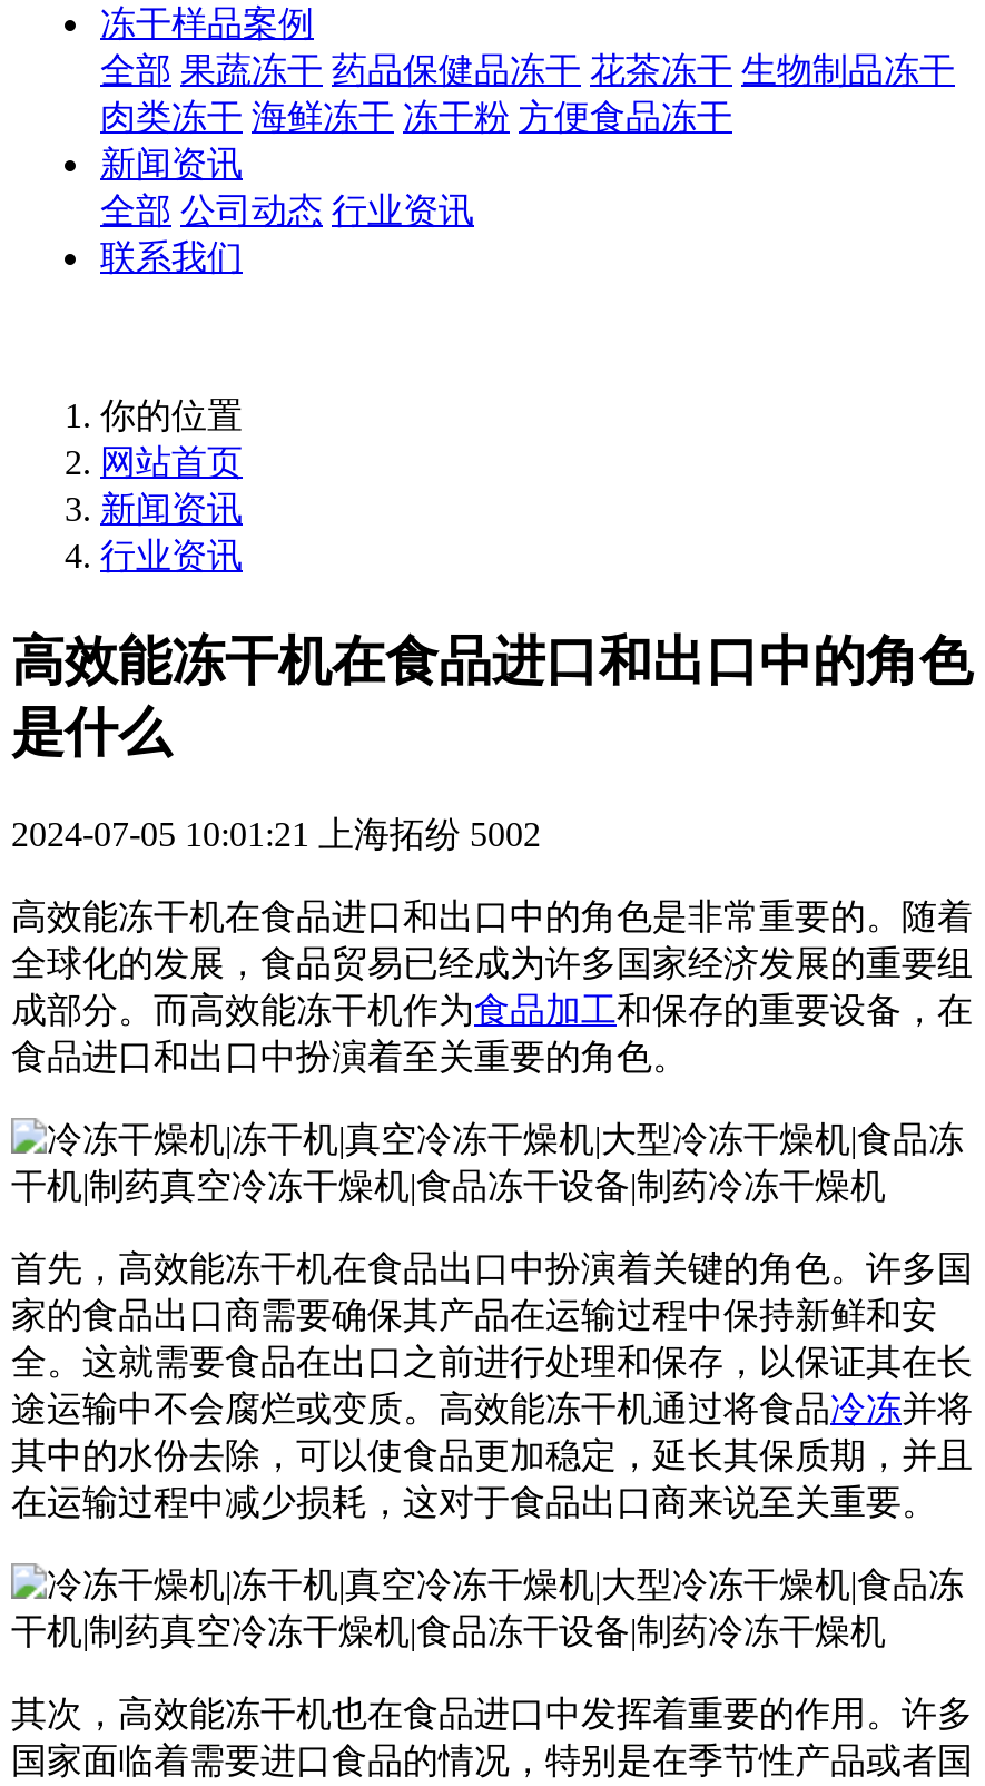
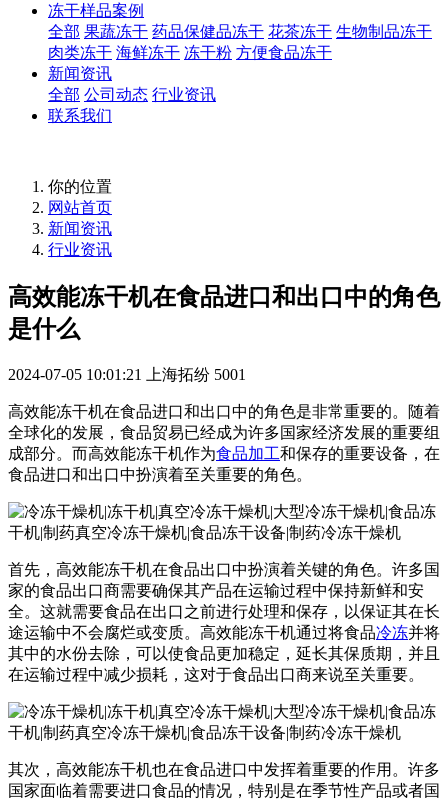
[11,815,541,852] 2024-07-05 10:01:21 上海拓纷 5002 -> [8,366,246,383] 2024-07-05 10:01:21 上海拓纷 5001

